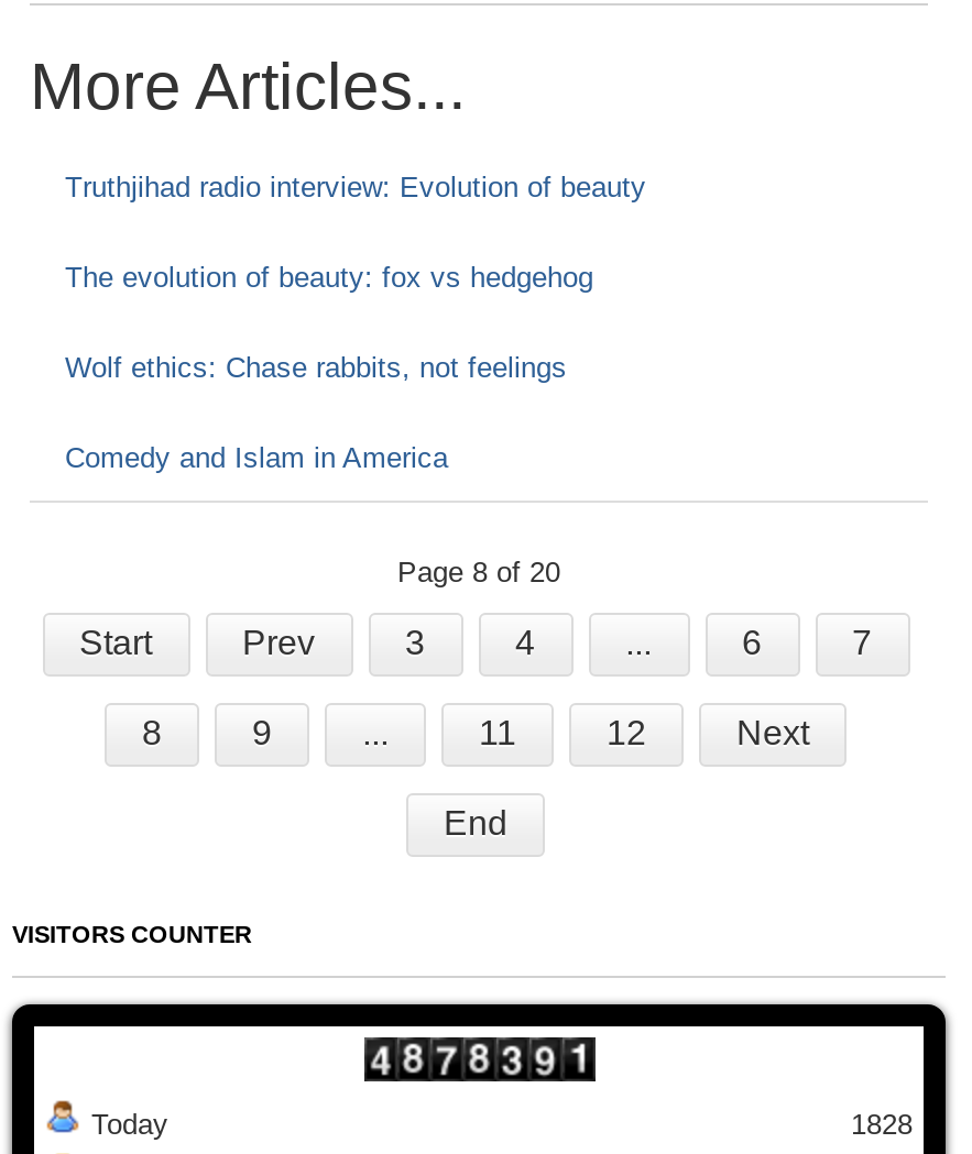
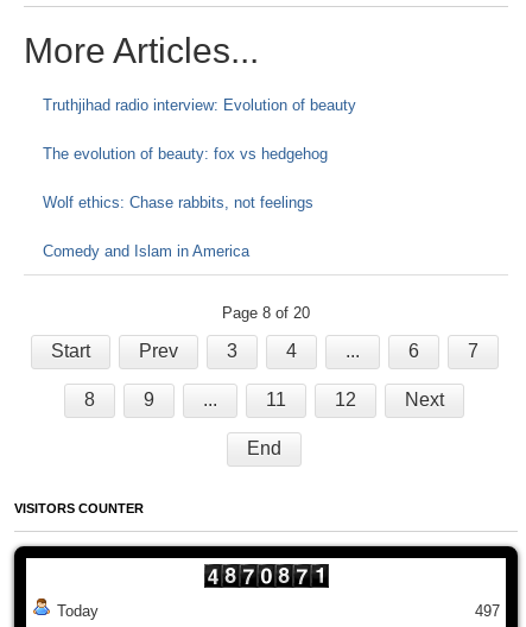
[851,1109,913,1142] 1828 -> [475,603,500,620] 497

